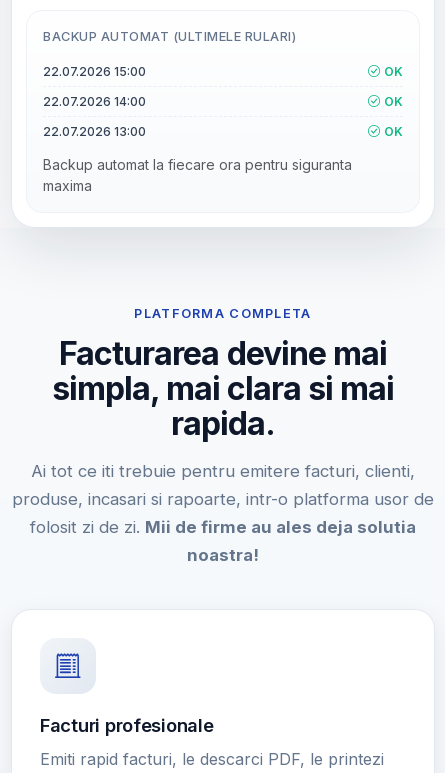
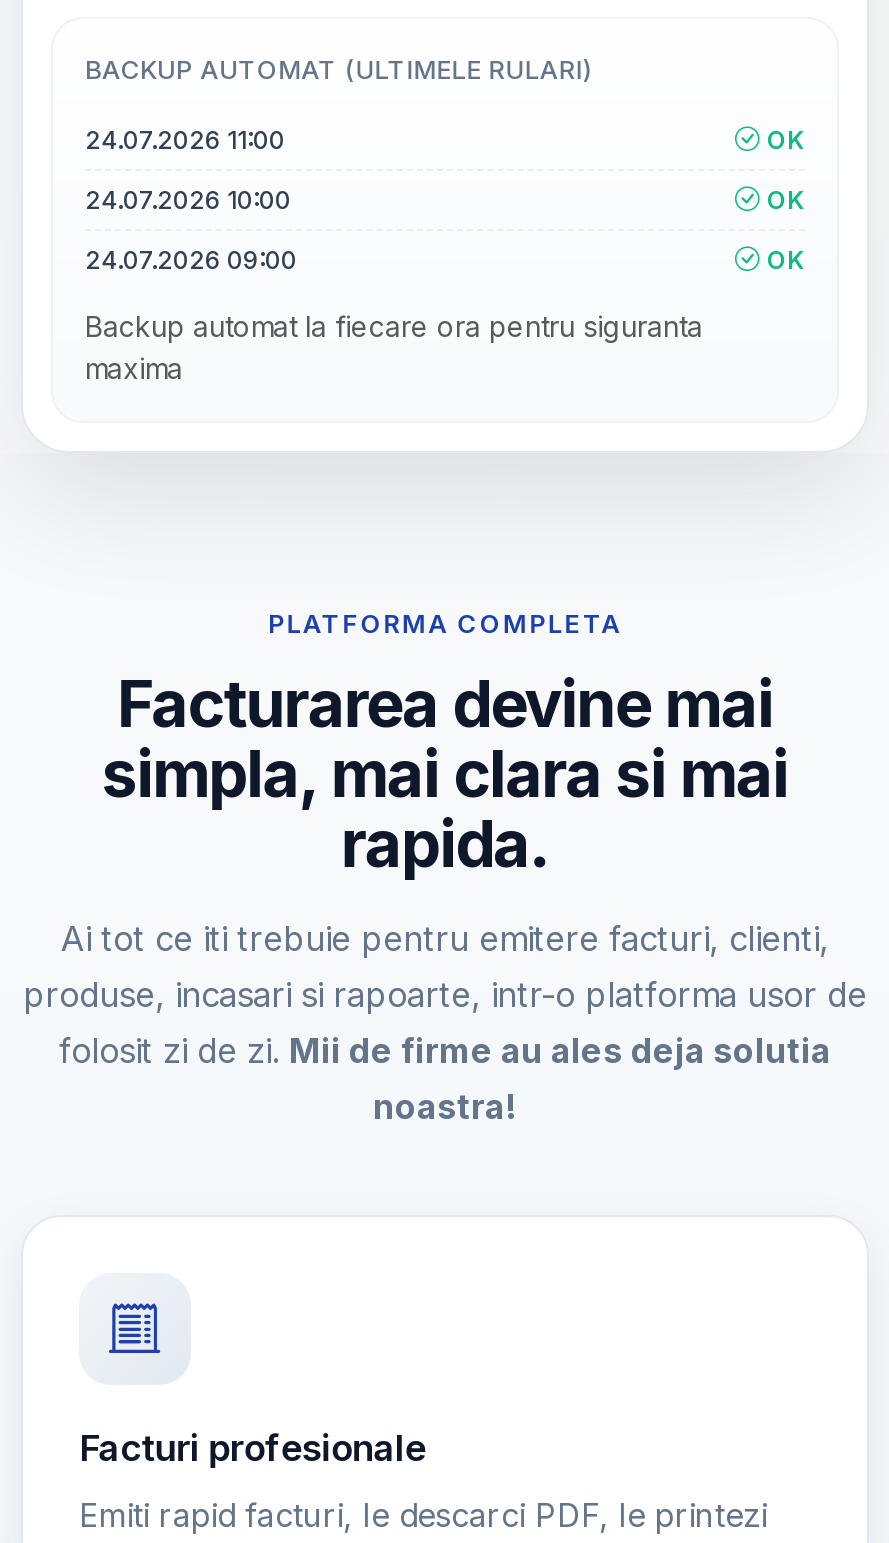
[43,64,146,79] 22.07.2026 15:00 -> [85,125,285,155] 24.07.2026 11:00
[43,94,146,109] 22.07.2026 14:00 -> [85,185,291,215] 24.07.2026 10:00
[43,124,146,139] 22.07.2026 13:00 -> [85,245,297,275] 24.07.2026 09:00

